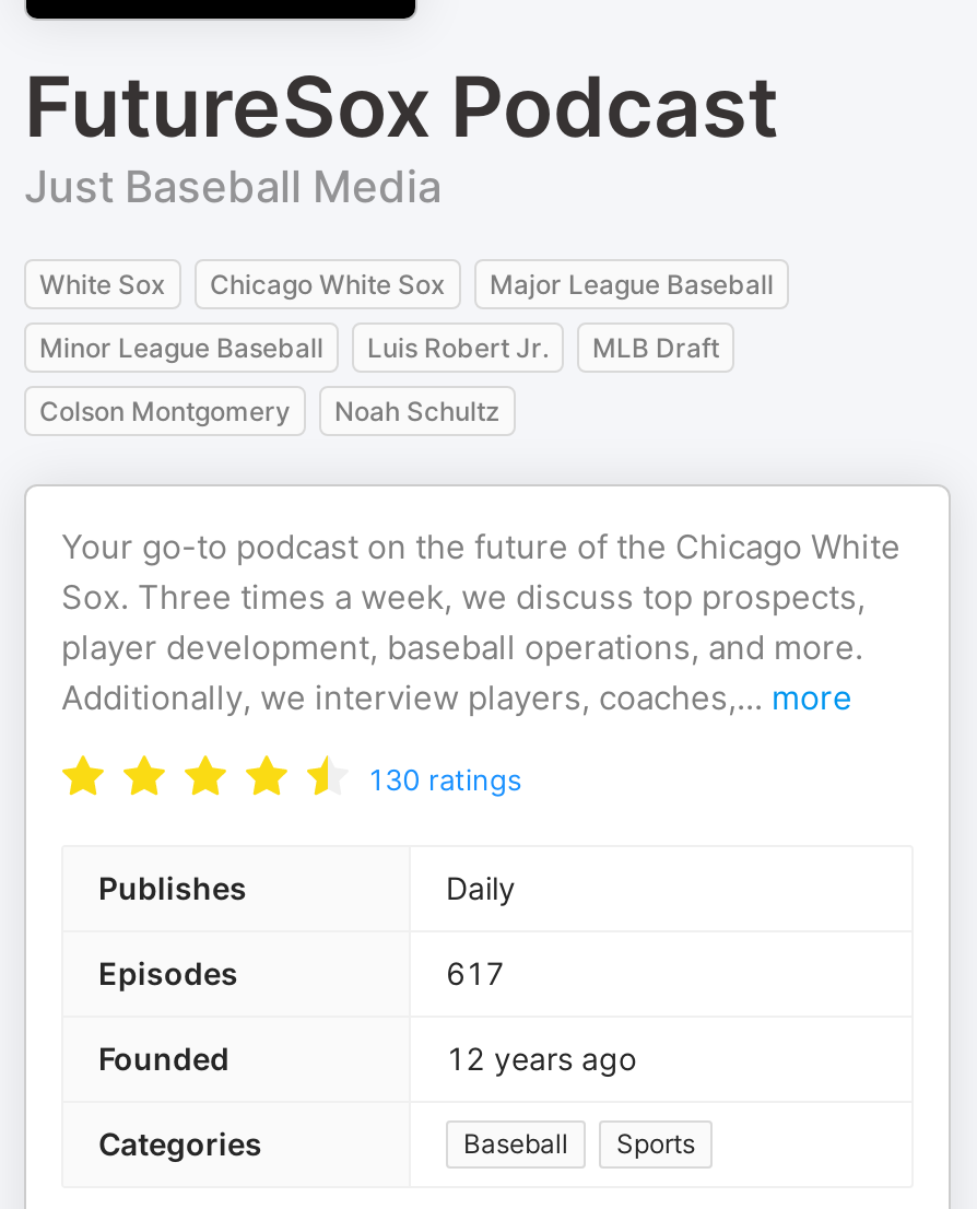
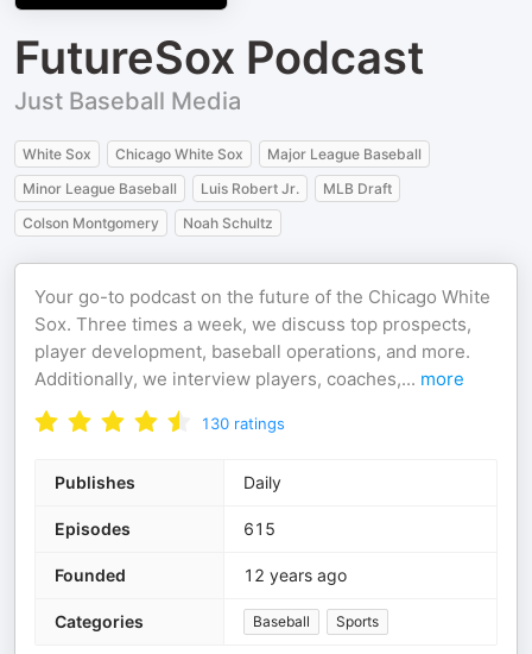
[446,954,505,991] 617 -> [243,518,275,539] 615

